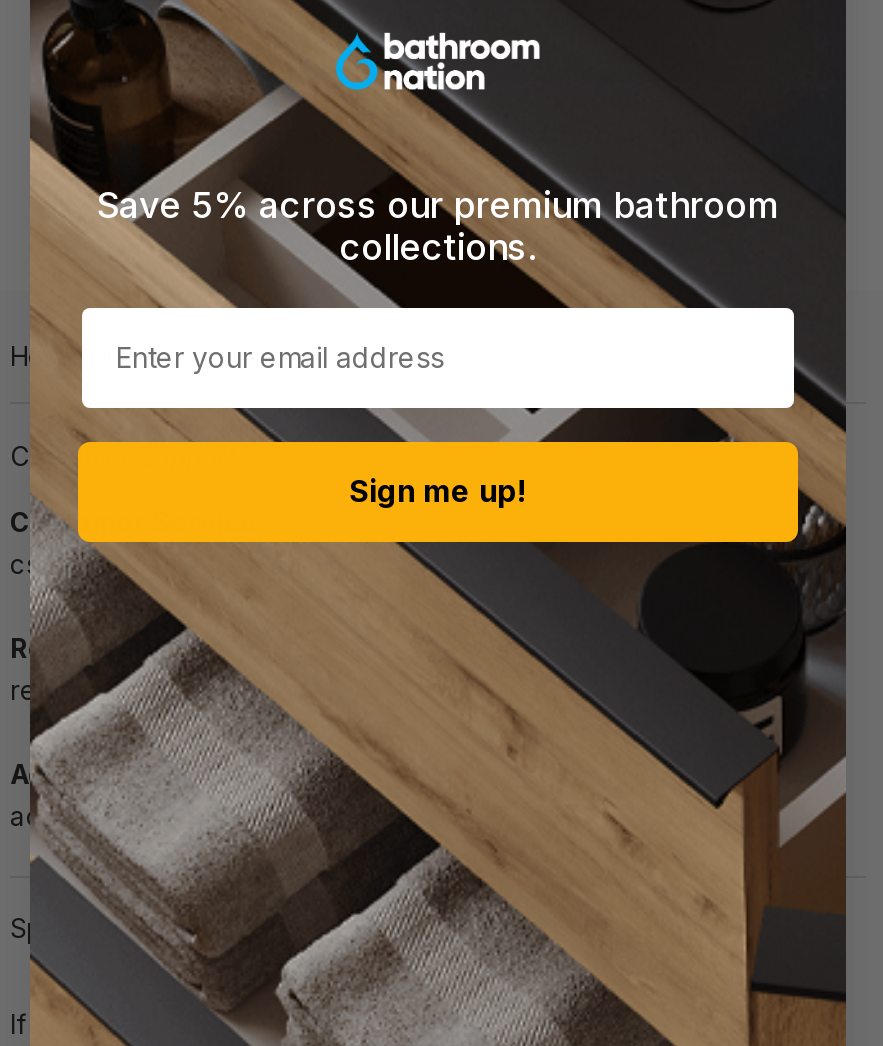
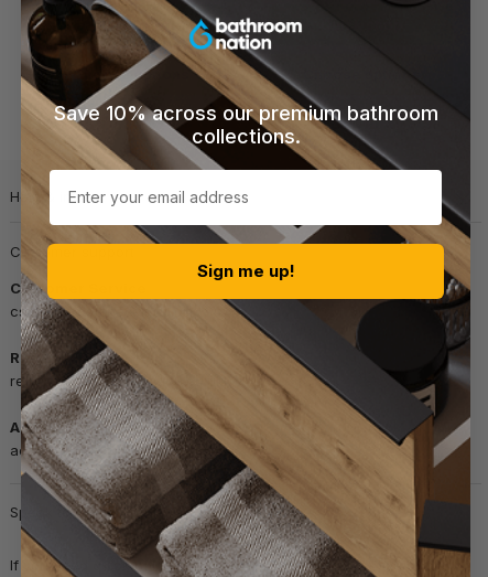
[97,184,779,226] Save 5% across our premium bathroom -> [53,101,438,125] Save 10% across our premium bathroom

